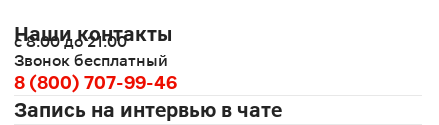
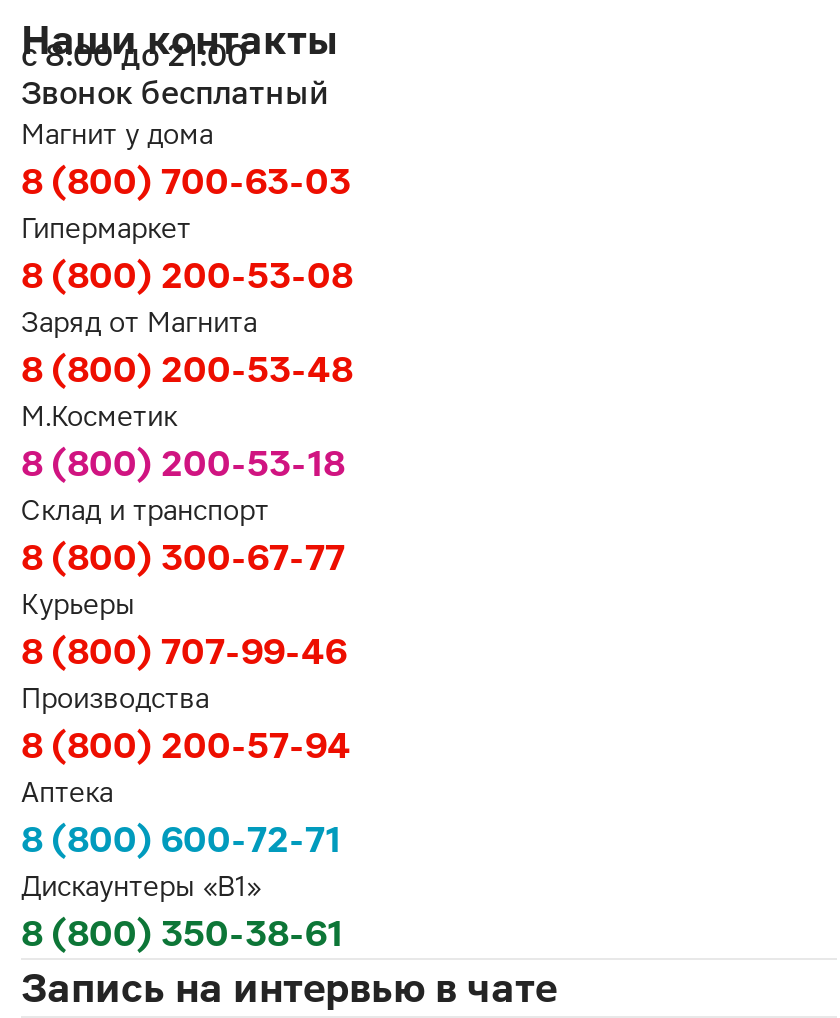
none -> [21,118,353,620] Магнит у дома | 8 (800) 700-63-03 | Гипермаркет | 8 (800) 200-53-08 | Заряд от Магнита | 8 (800) 200-53-48 | М.Косметик | 8 (800) 200-53-18 | Склад и транспорт | 8 (800) 300-67-77 | Курьеры
none -> [21,682,351,954] Производства | 8 (800) 200-57-94 | Аптека | 8 (800) 600-72-71 | Дискаунтеры «В1» | 8 (800) 350-38-61

